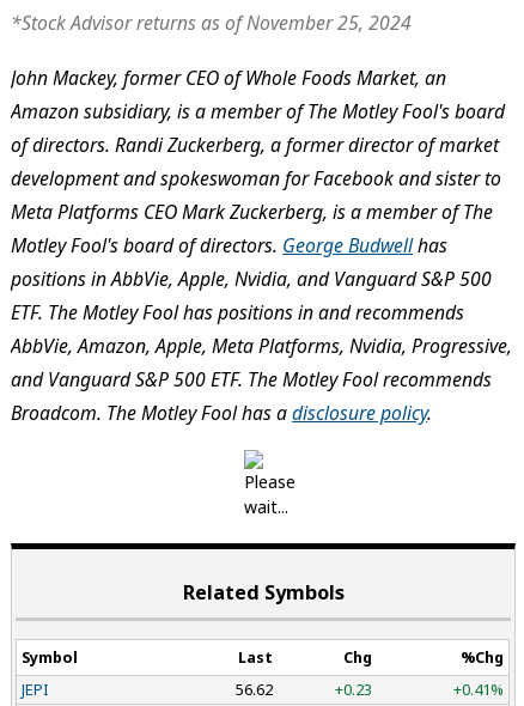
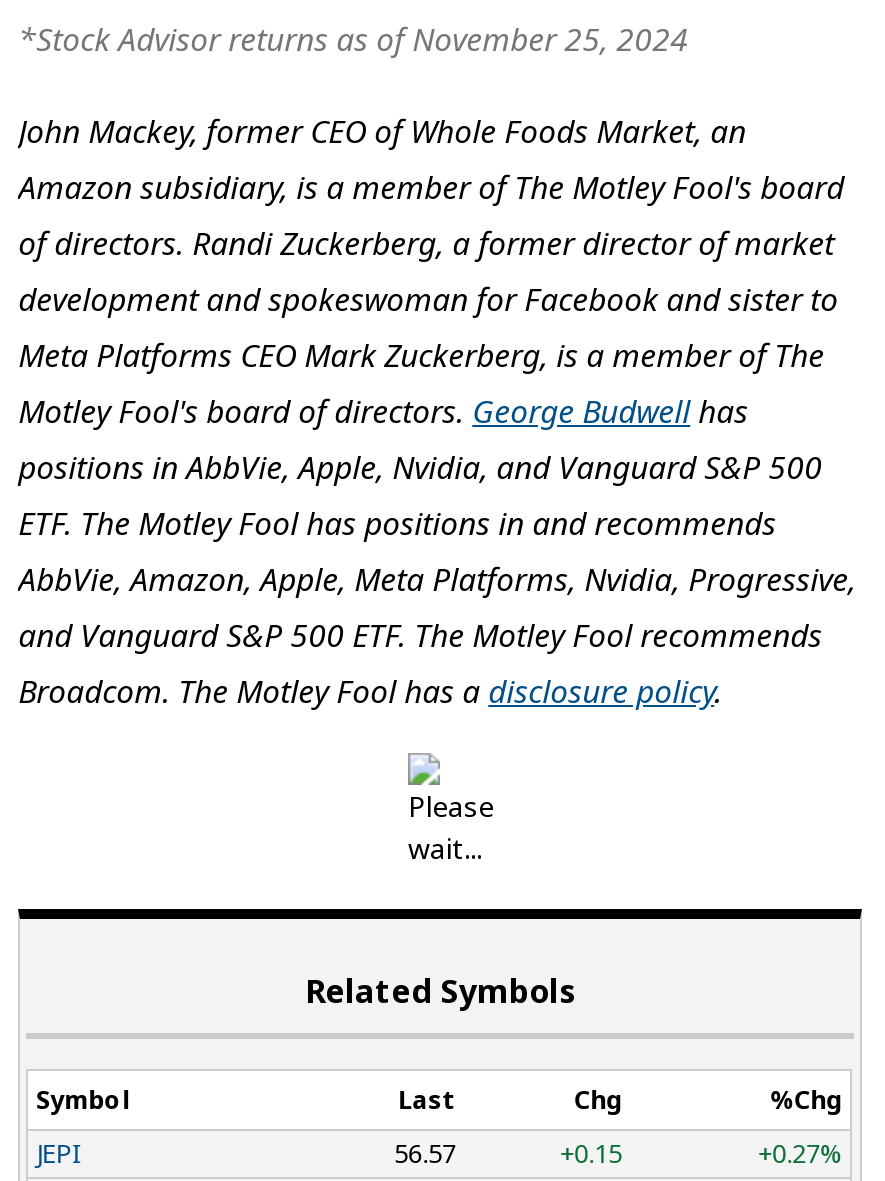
[236,679,273,700] 56.62 -> [394,1136,456,1172] 56.57
[335,679,372,700] +0.23 -> [560,1136,622,1172] +0.15
[454,679,504,700] +0.41% -> [758,1136,842,1172] +0.27%

